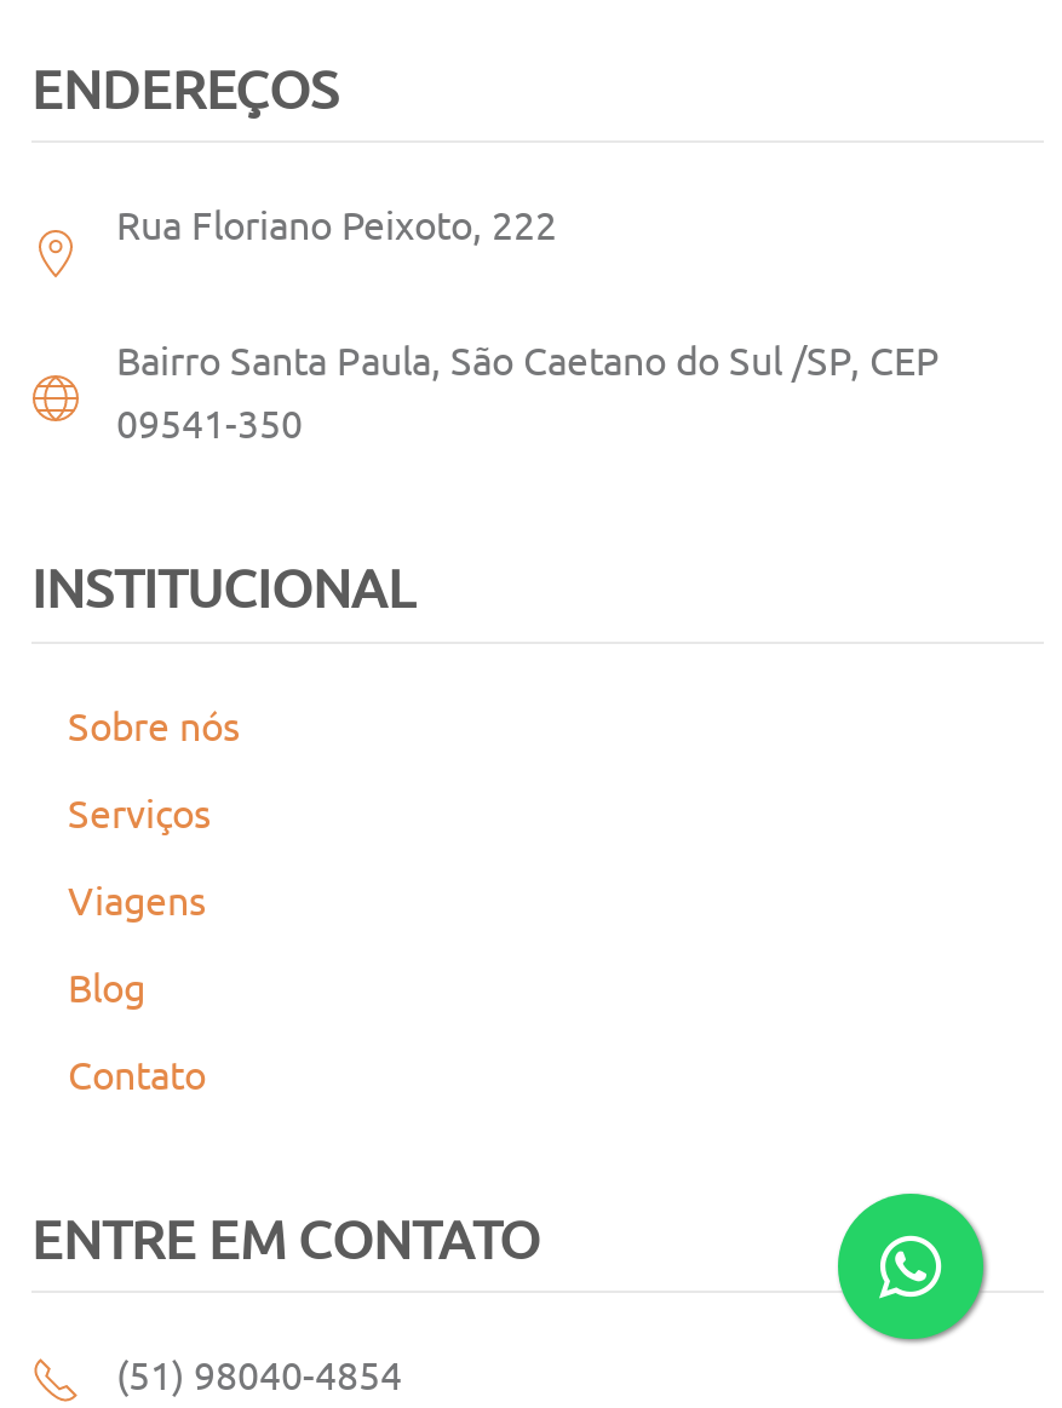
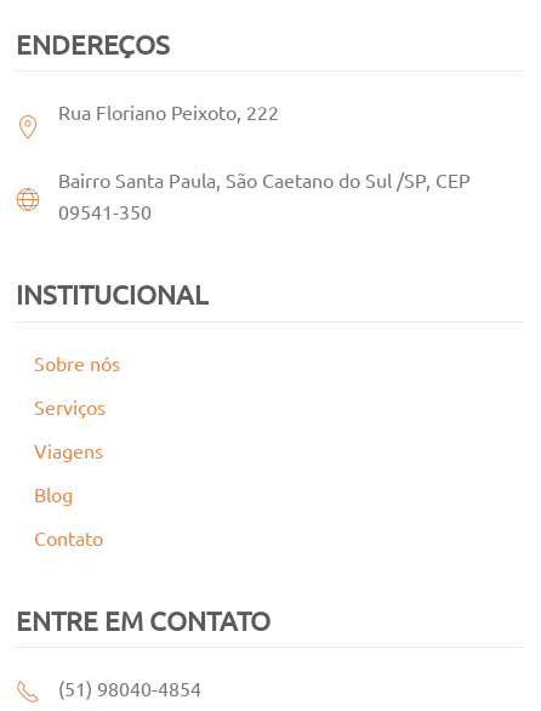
[836,1191,988,1344] [image] -> none

